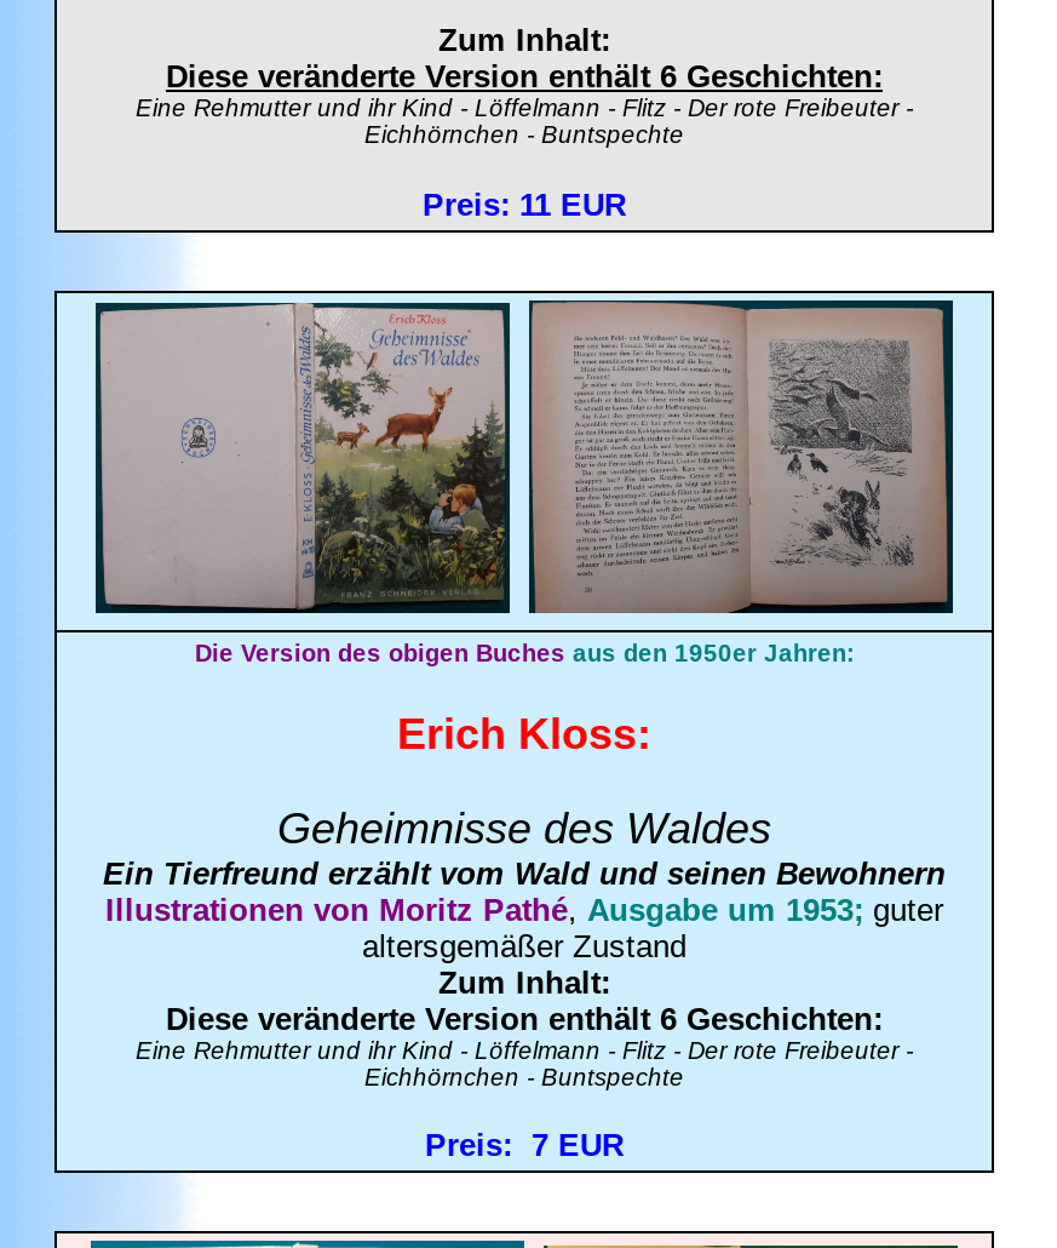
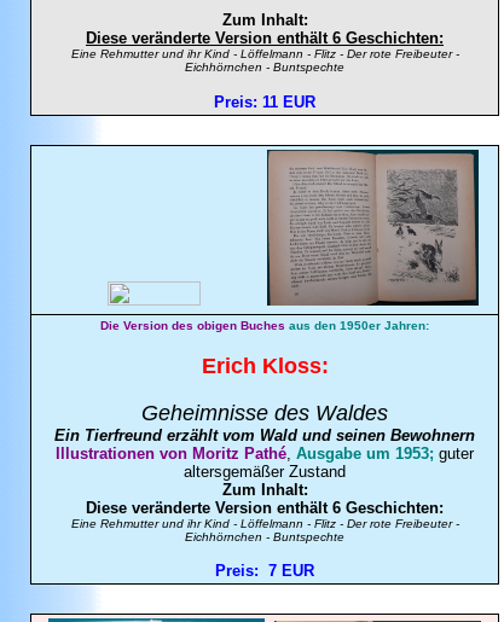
[93,300,512,616] [image] -> none

